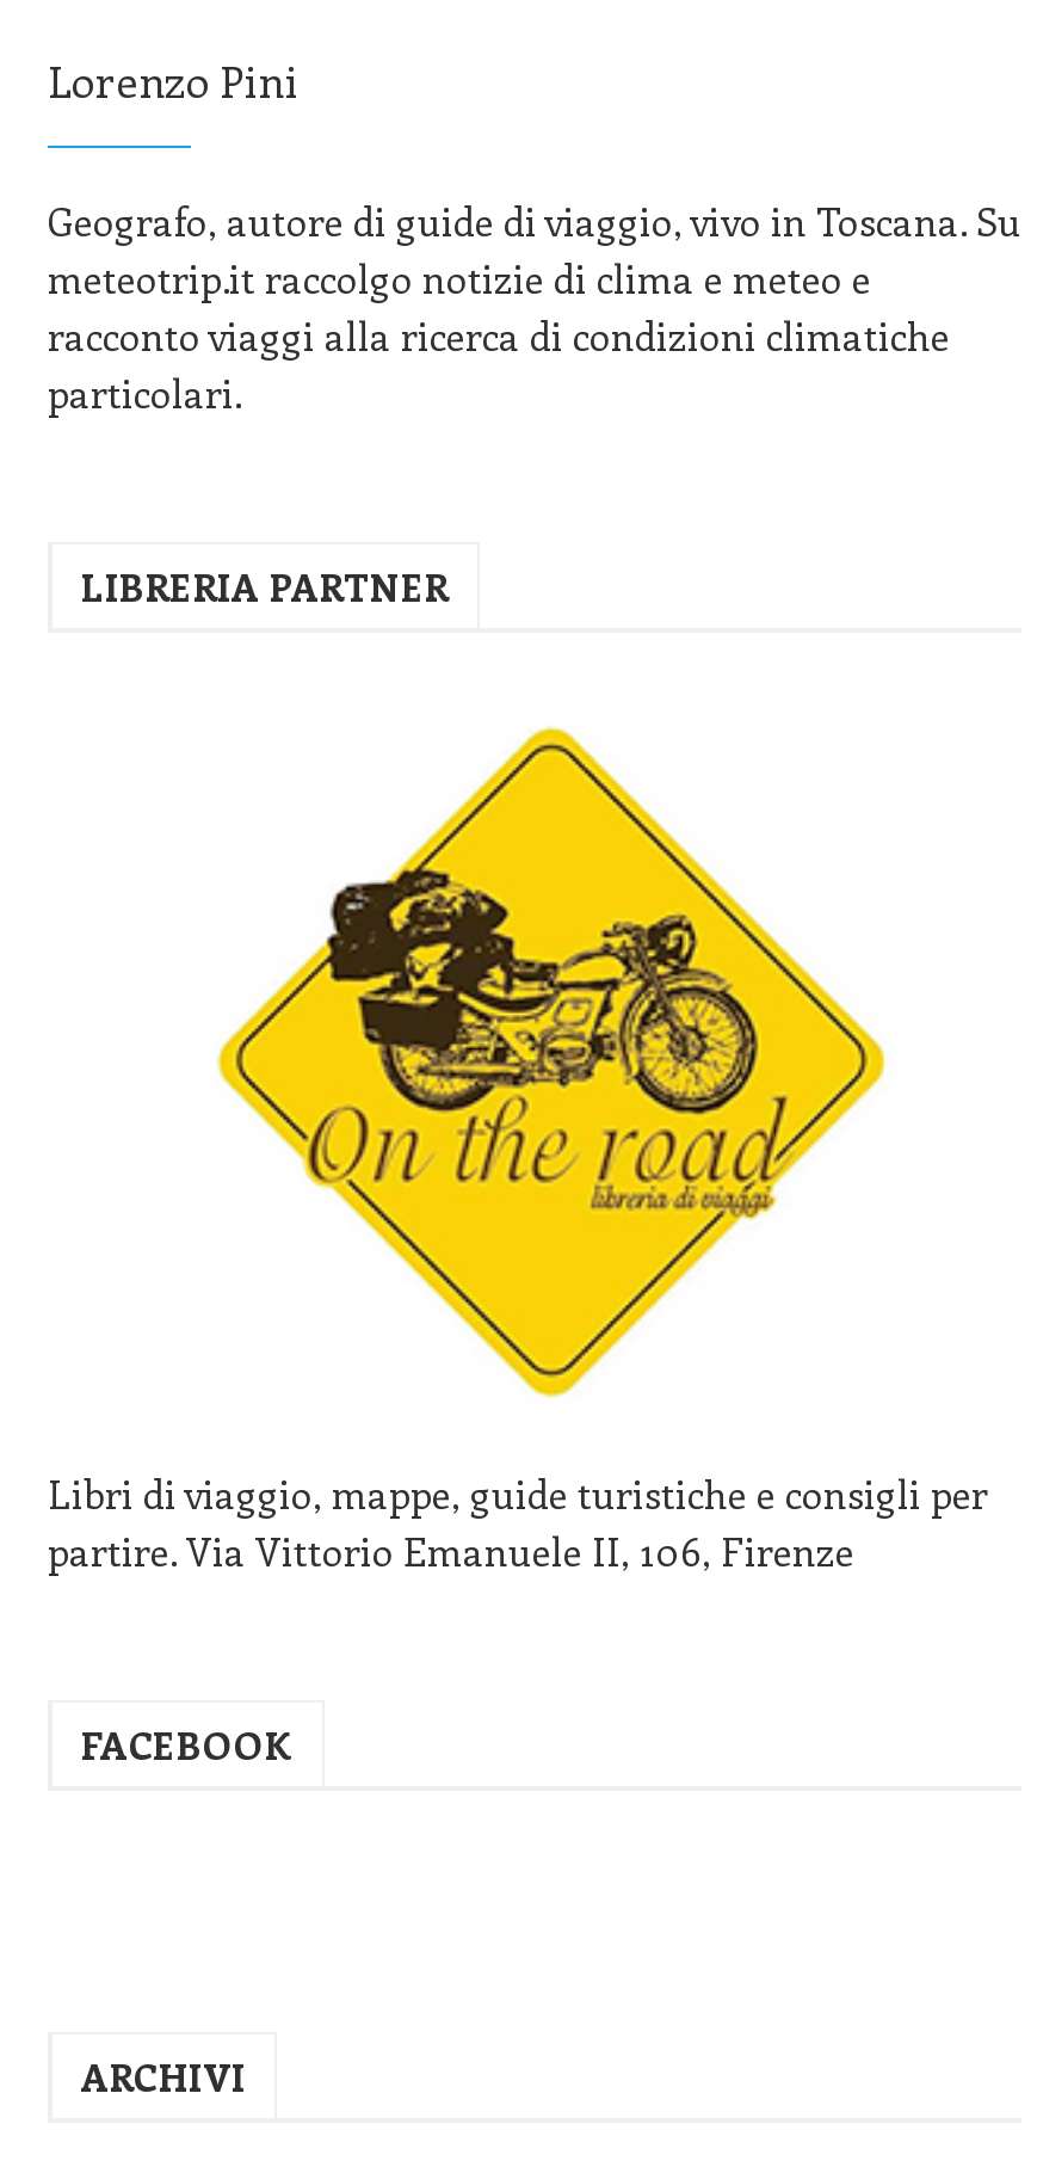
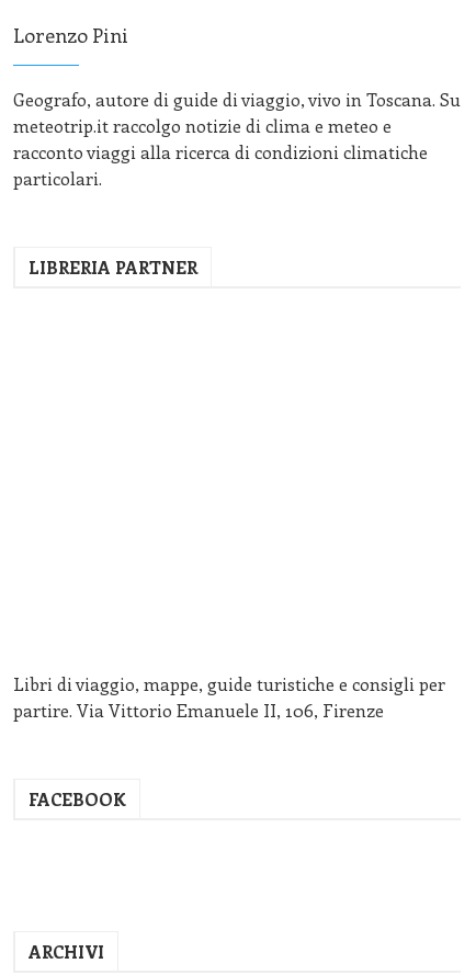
[215,725,888,1398] [image] -> none

